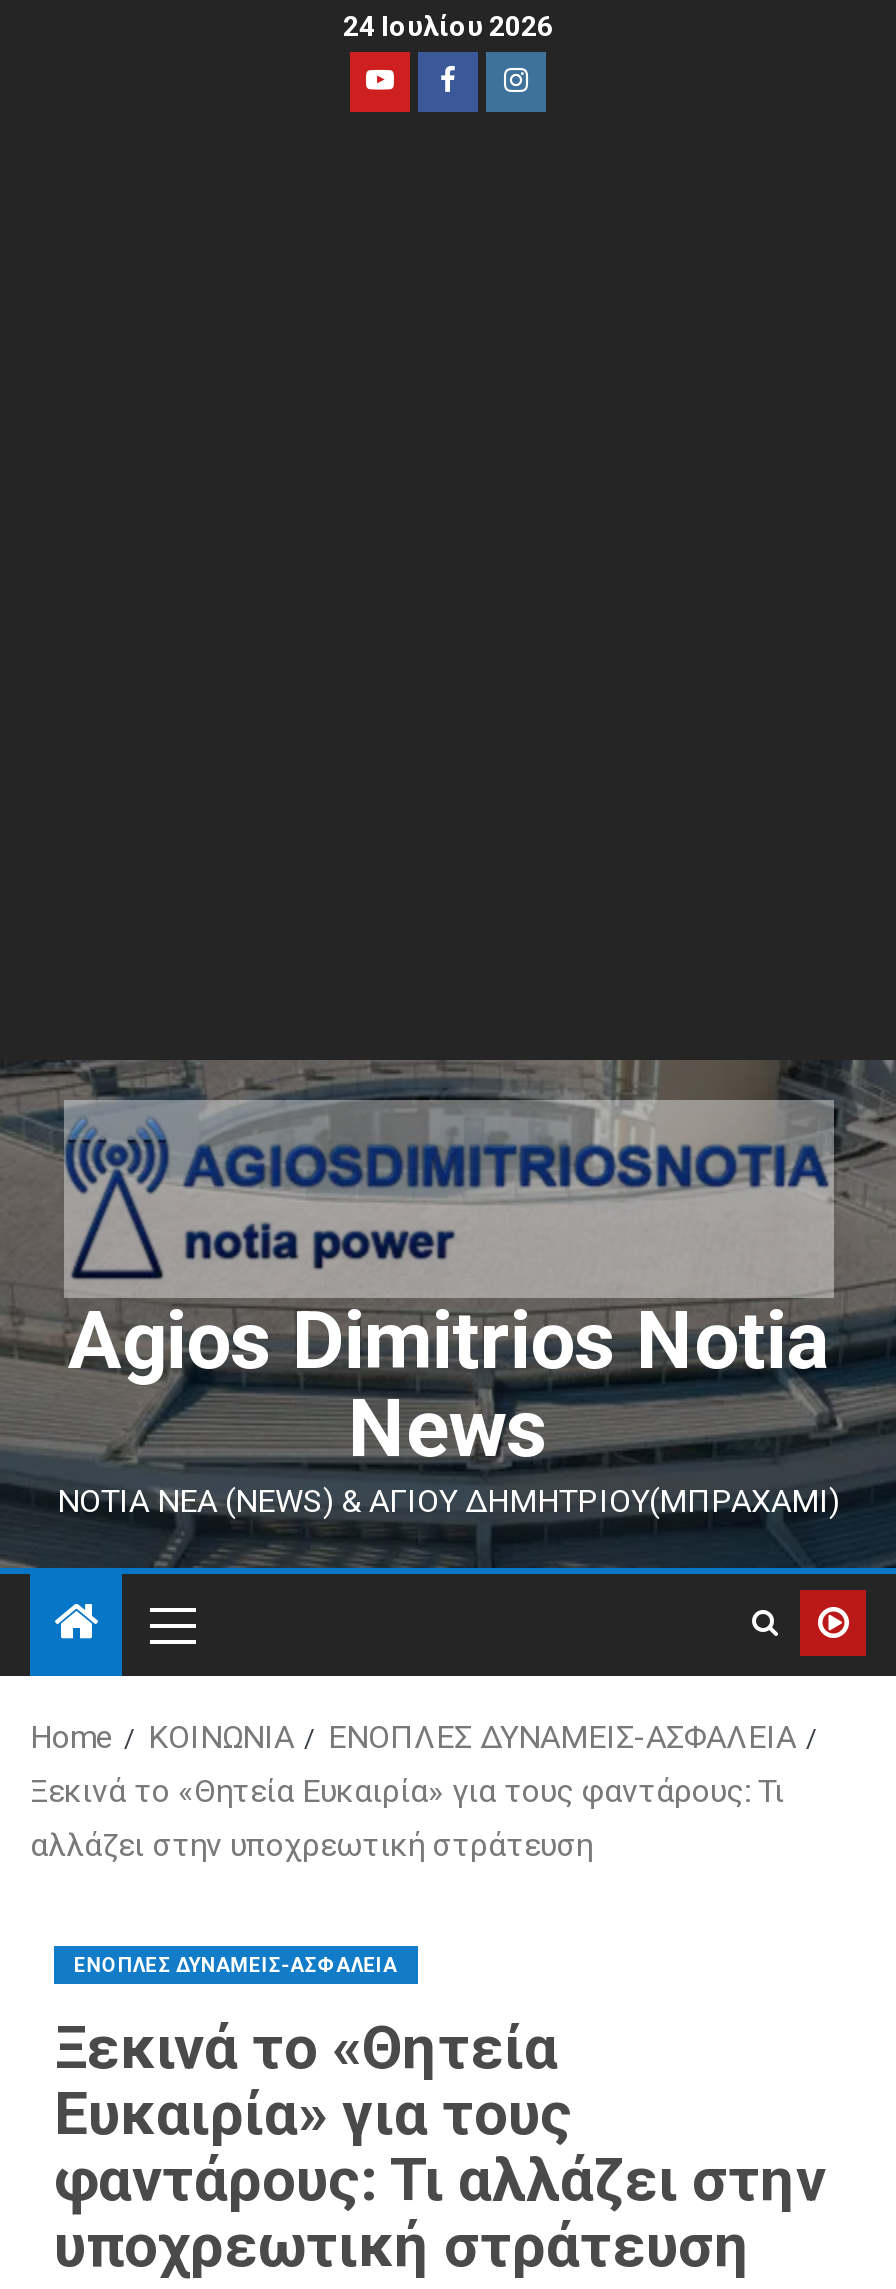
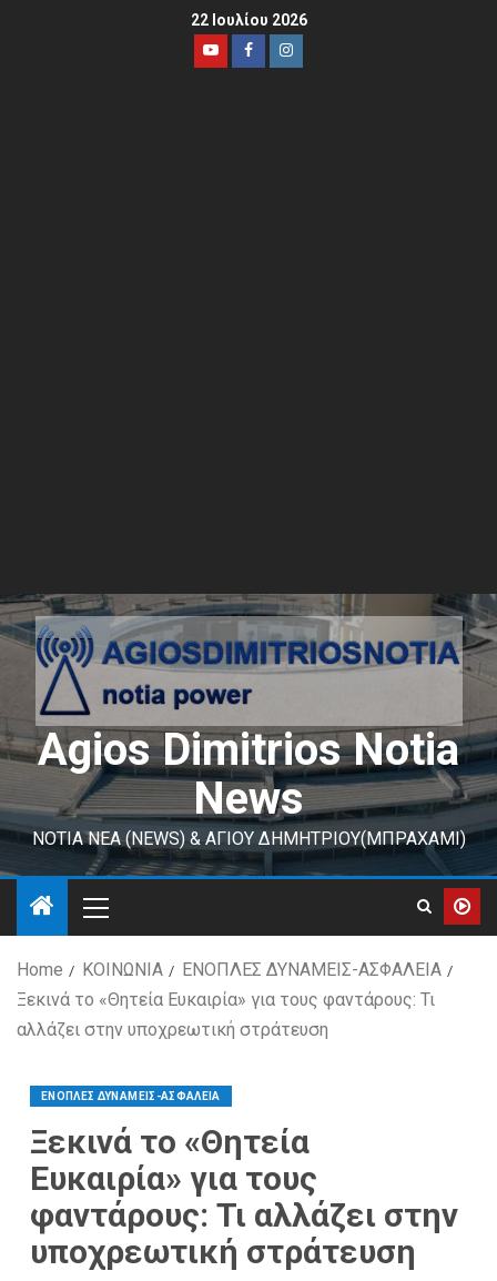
[343,11,553,43] 24 Ιουλίου 2026 -> [190,11,307,29] 22 Ιουλίου 2026

